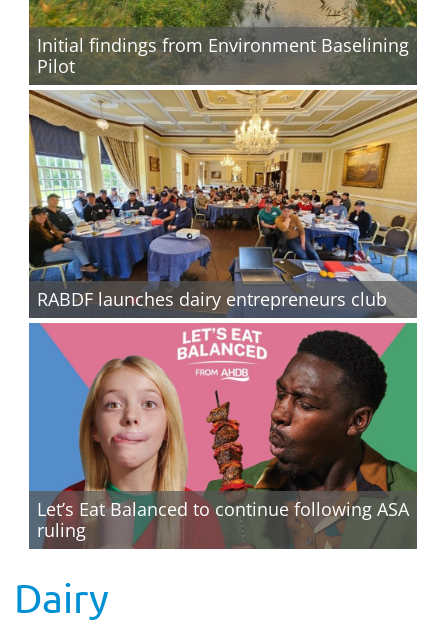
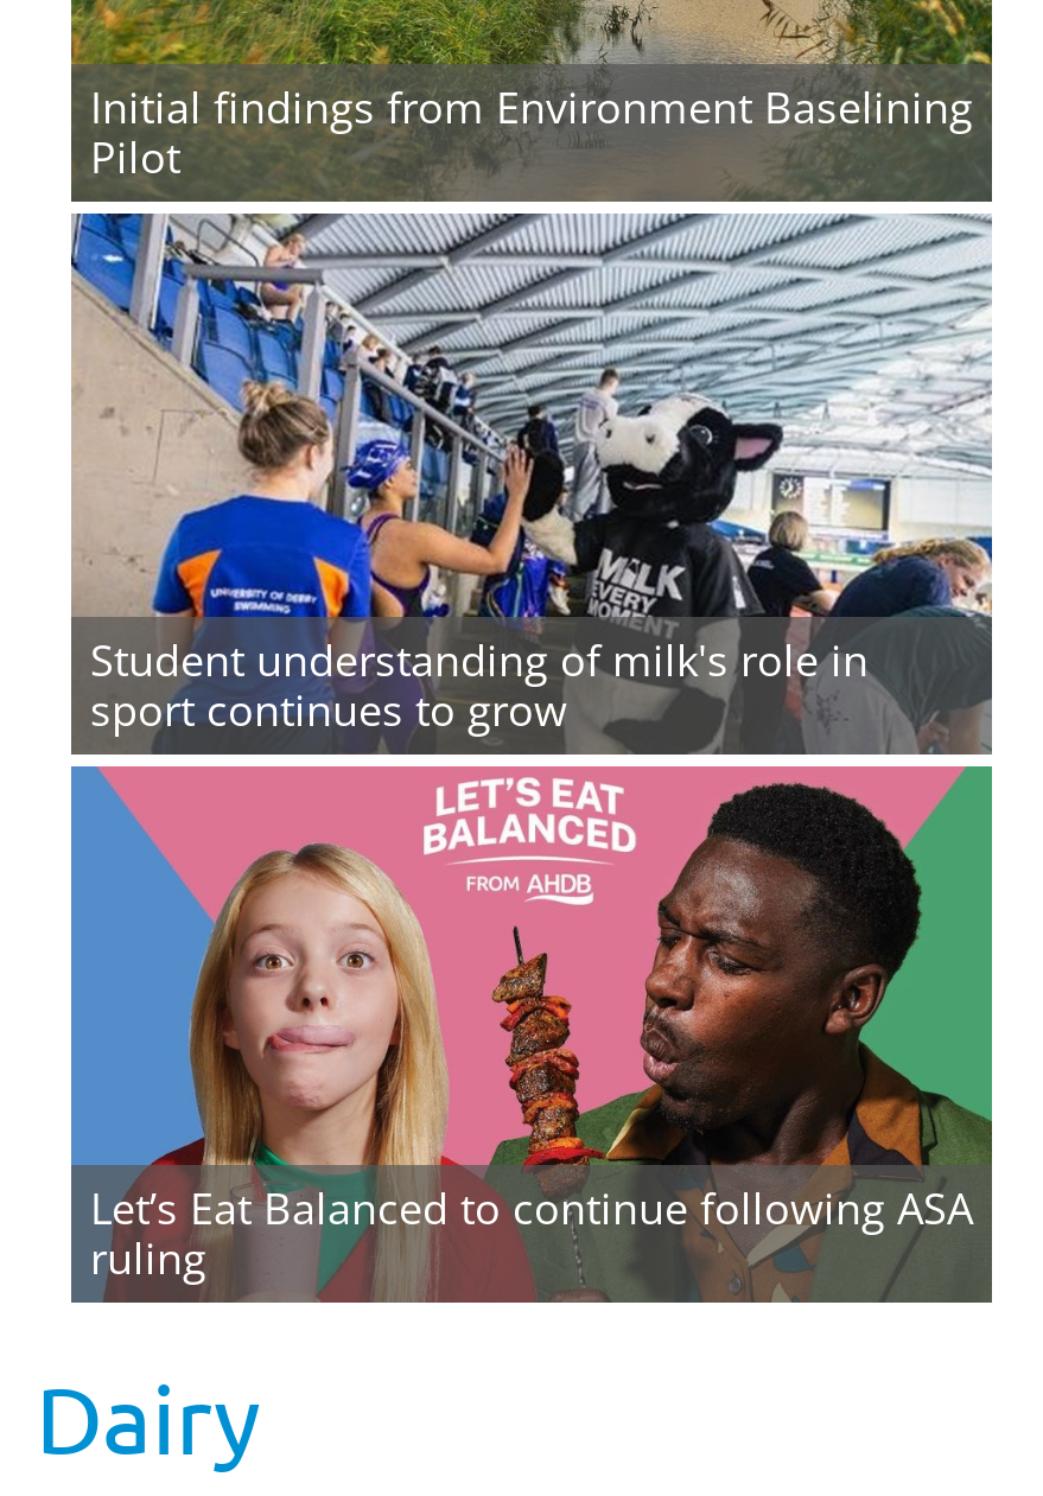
[28,89,418,315] [image] | RABDF launches dairy entrepreneurs club -> [69,211,994,745] [image] | Student understanding of milk's role in | sport continues to grow

